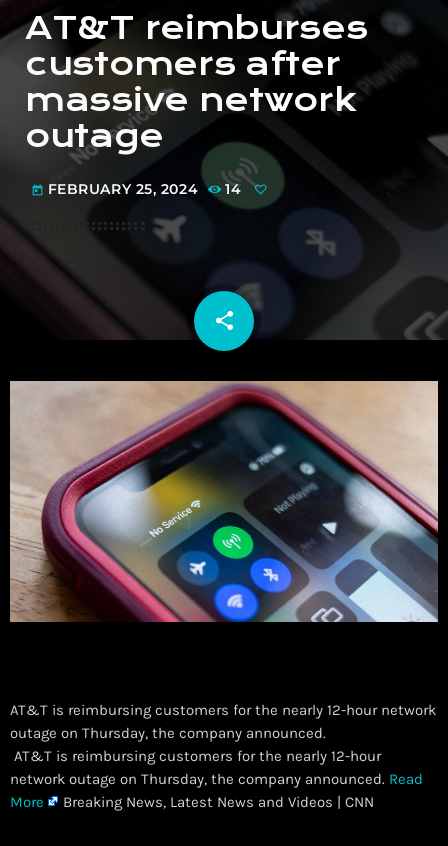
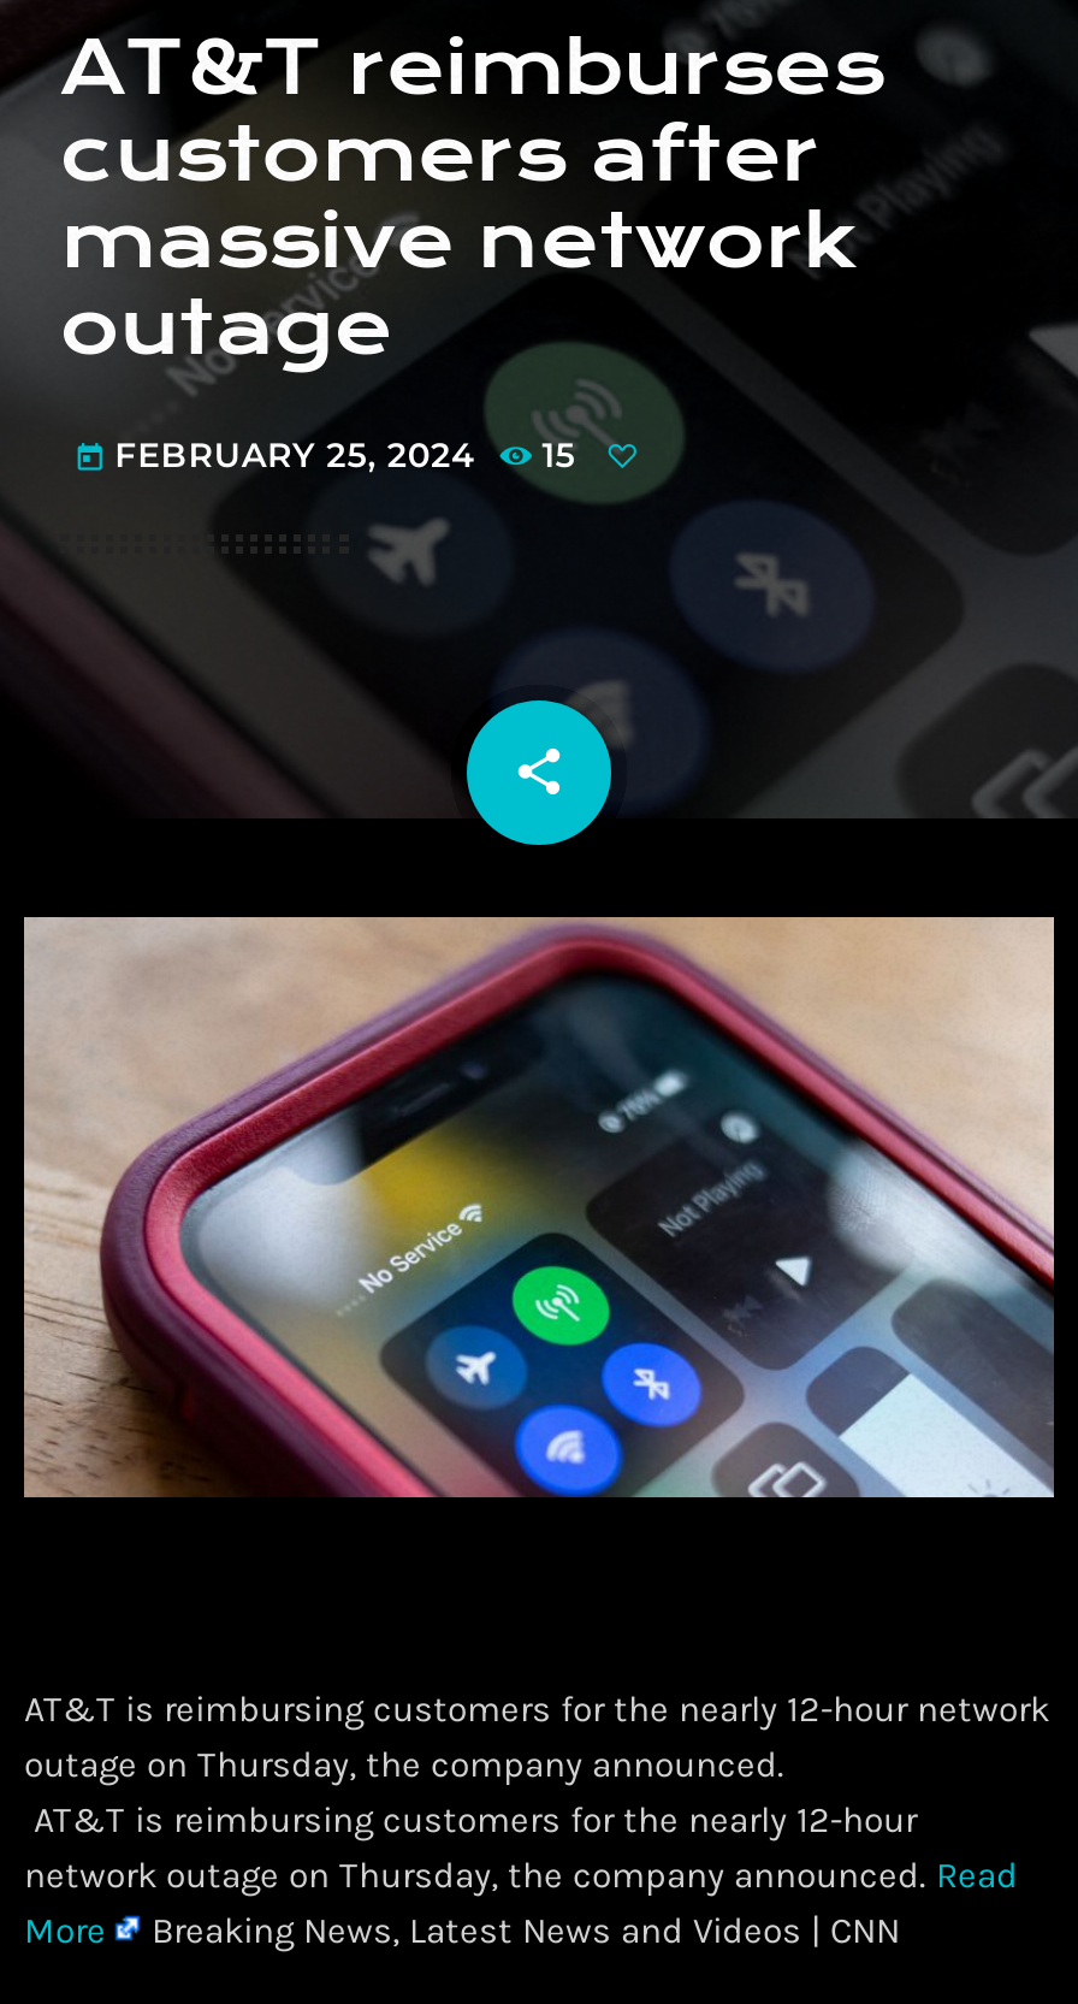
[225,180,246,198] 14 -> [542,433,587,476] 15

